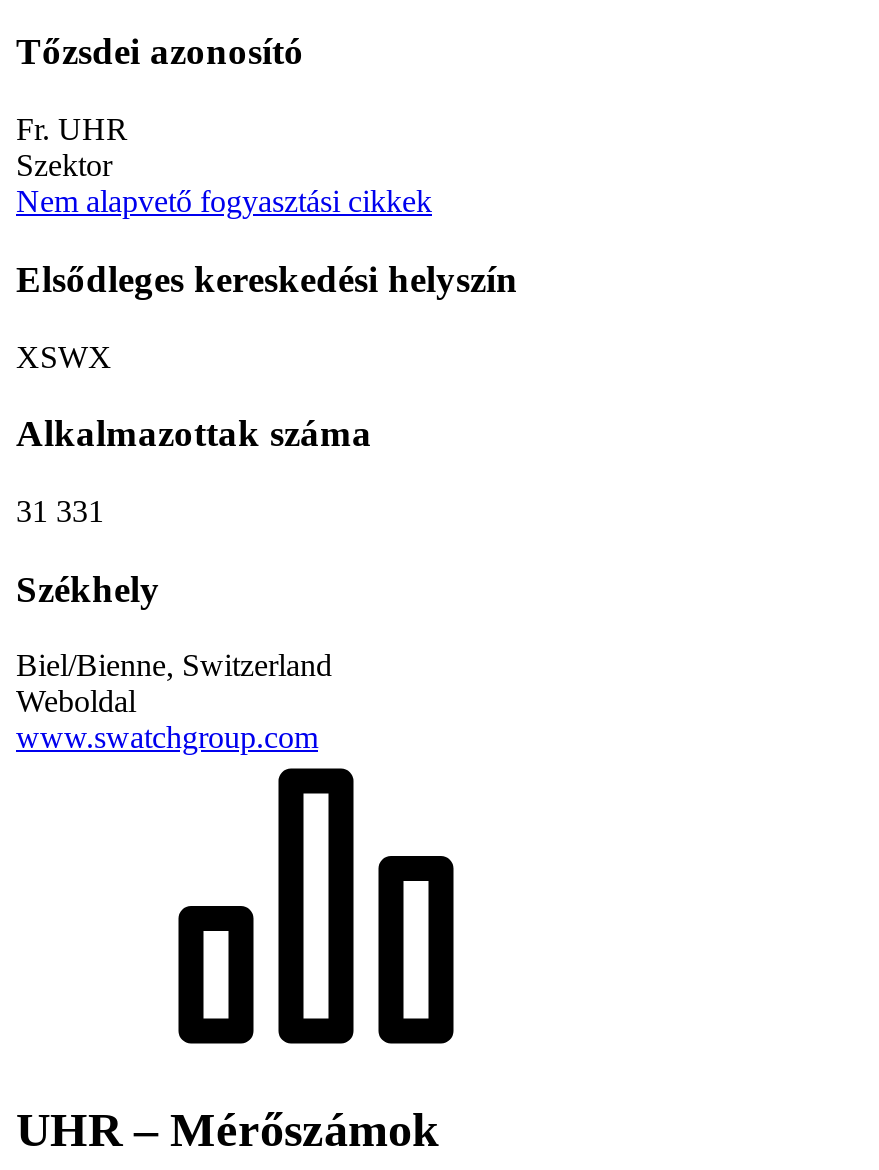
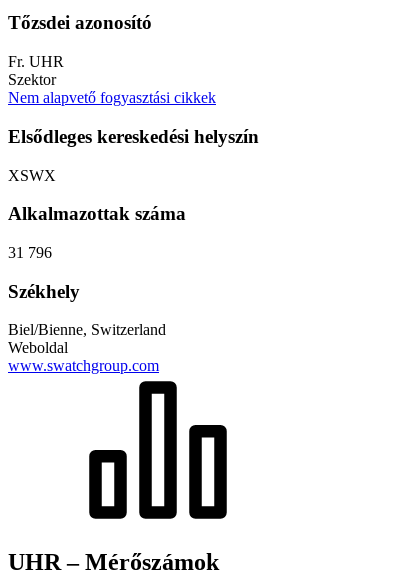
[16,494,104,528] 31 331 -> [8,244,52,261] 31 796

